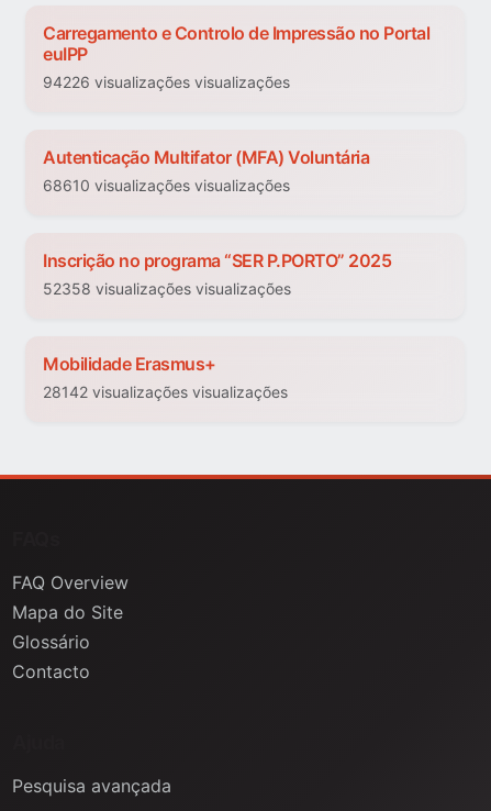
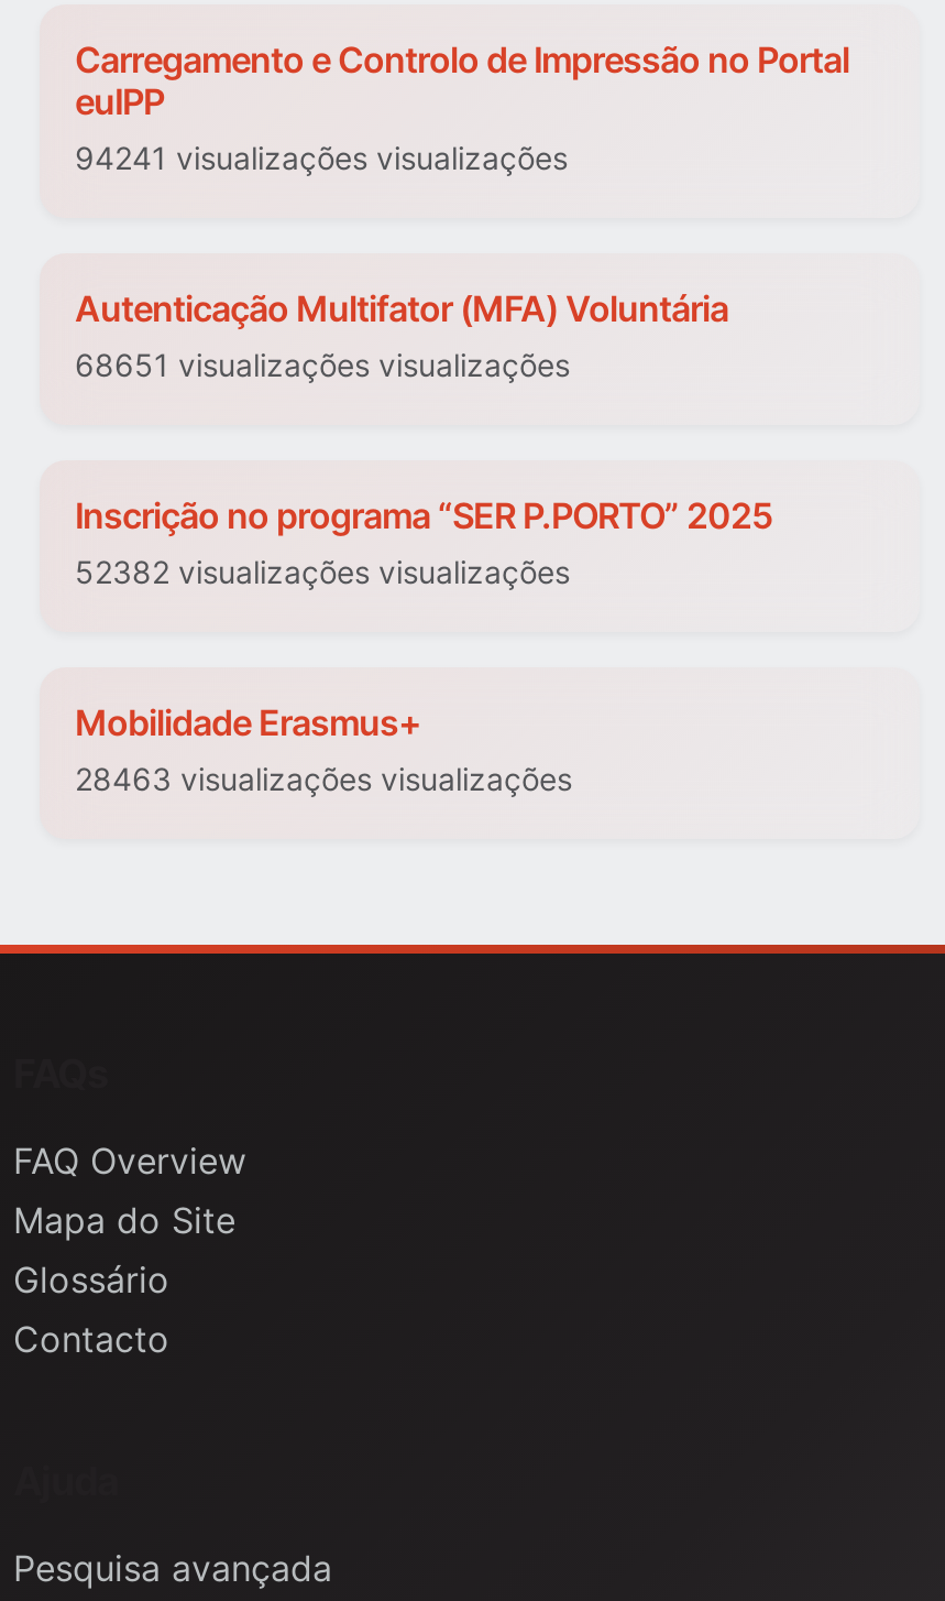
[43,73,290,92] 94226 visualizações visualizações -> [75,140,568,177] 94241 visualizações visualizações
[43,176,290,195] 68610 visualizações visualizações -> [75,347,570,384] 68651 visualizações visualizações
[43,280,291,298] 52358 visualizações visualizações -> [75,554,570,591] 52382 visualizações visualizações
[43,383,288,402] 28142 visualizações visualizações -> [75,761,572,798] 28463 visualizações visualizações

